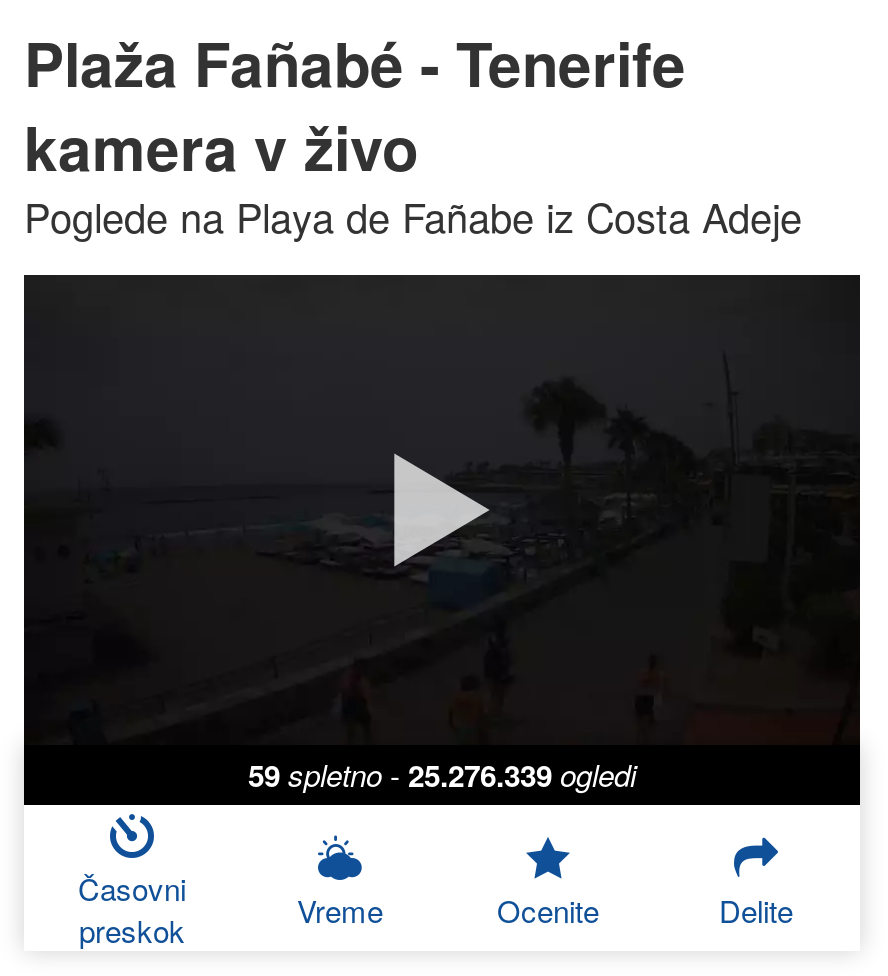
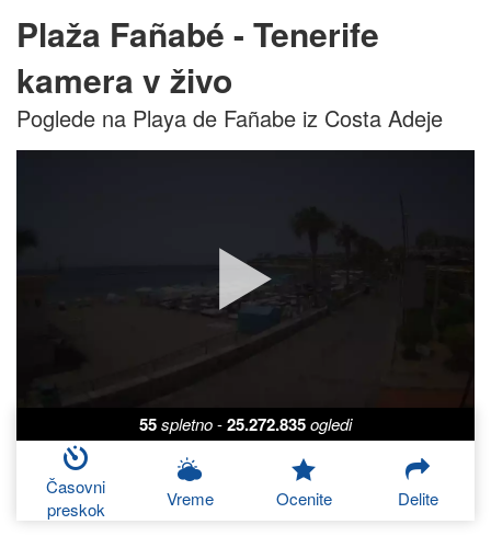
[248,753,636,797] 59 spletno - 25.276.339 ogledi -> [139,412,352,436] 55 spletno - 25.272.835 ogledi

